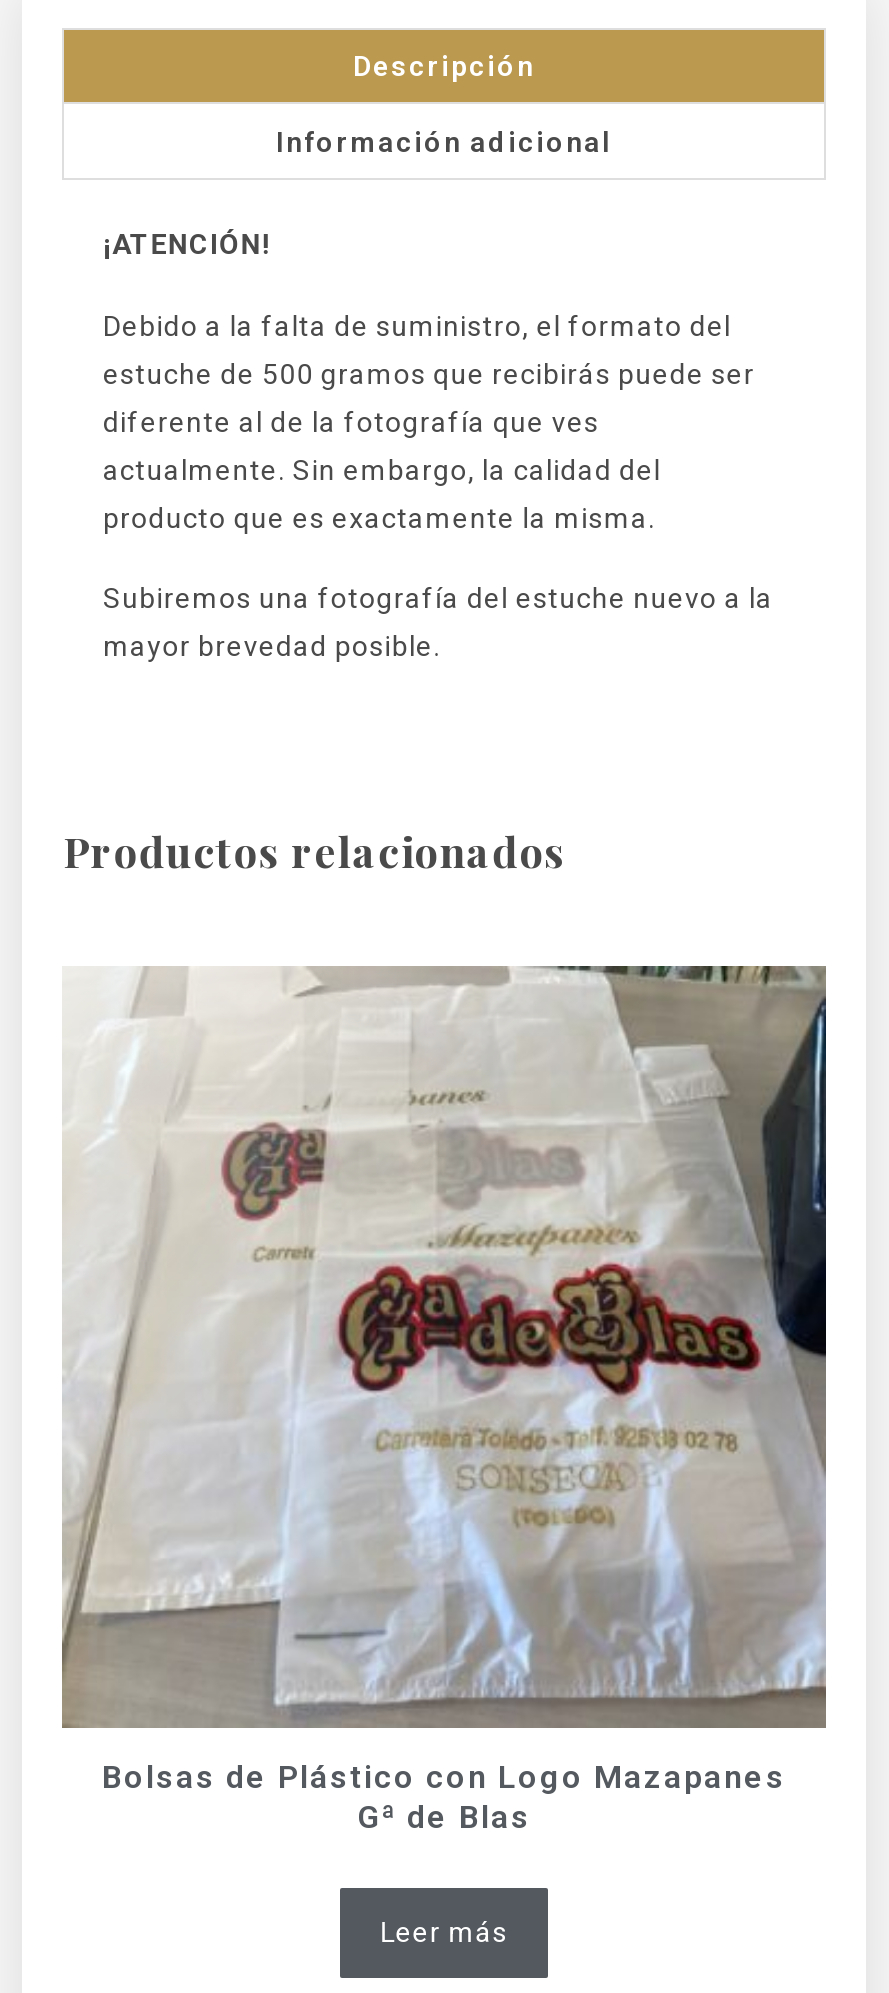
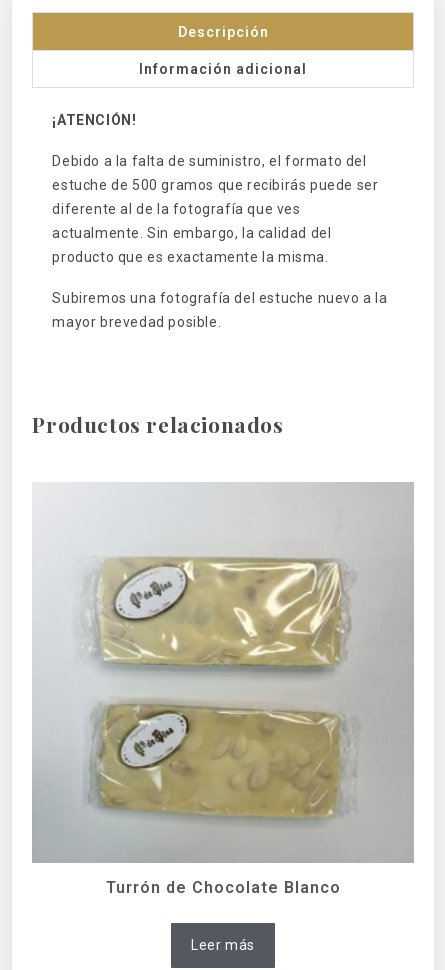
[62,965,826,1837] [image] | Bolsas de Plástico con Logo Mazapanes | Gª de Blas -> [32,481,413,897] [image] | Turrón de Chocolate Blanco

